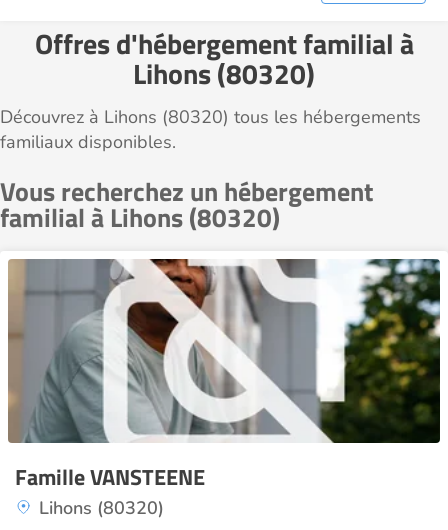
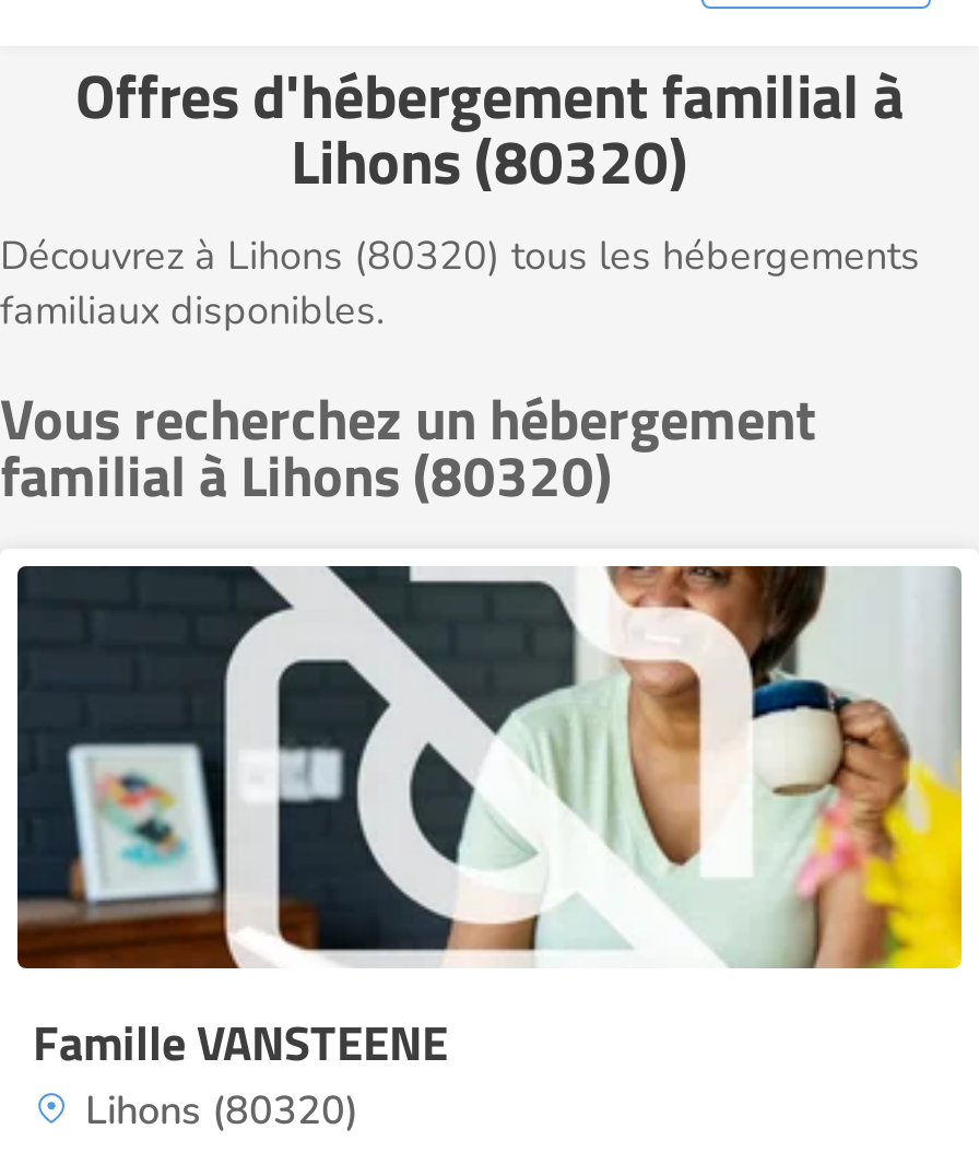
[7,258,441,444] [image] -> [15,564,964,971] [image]

